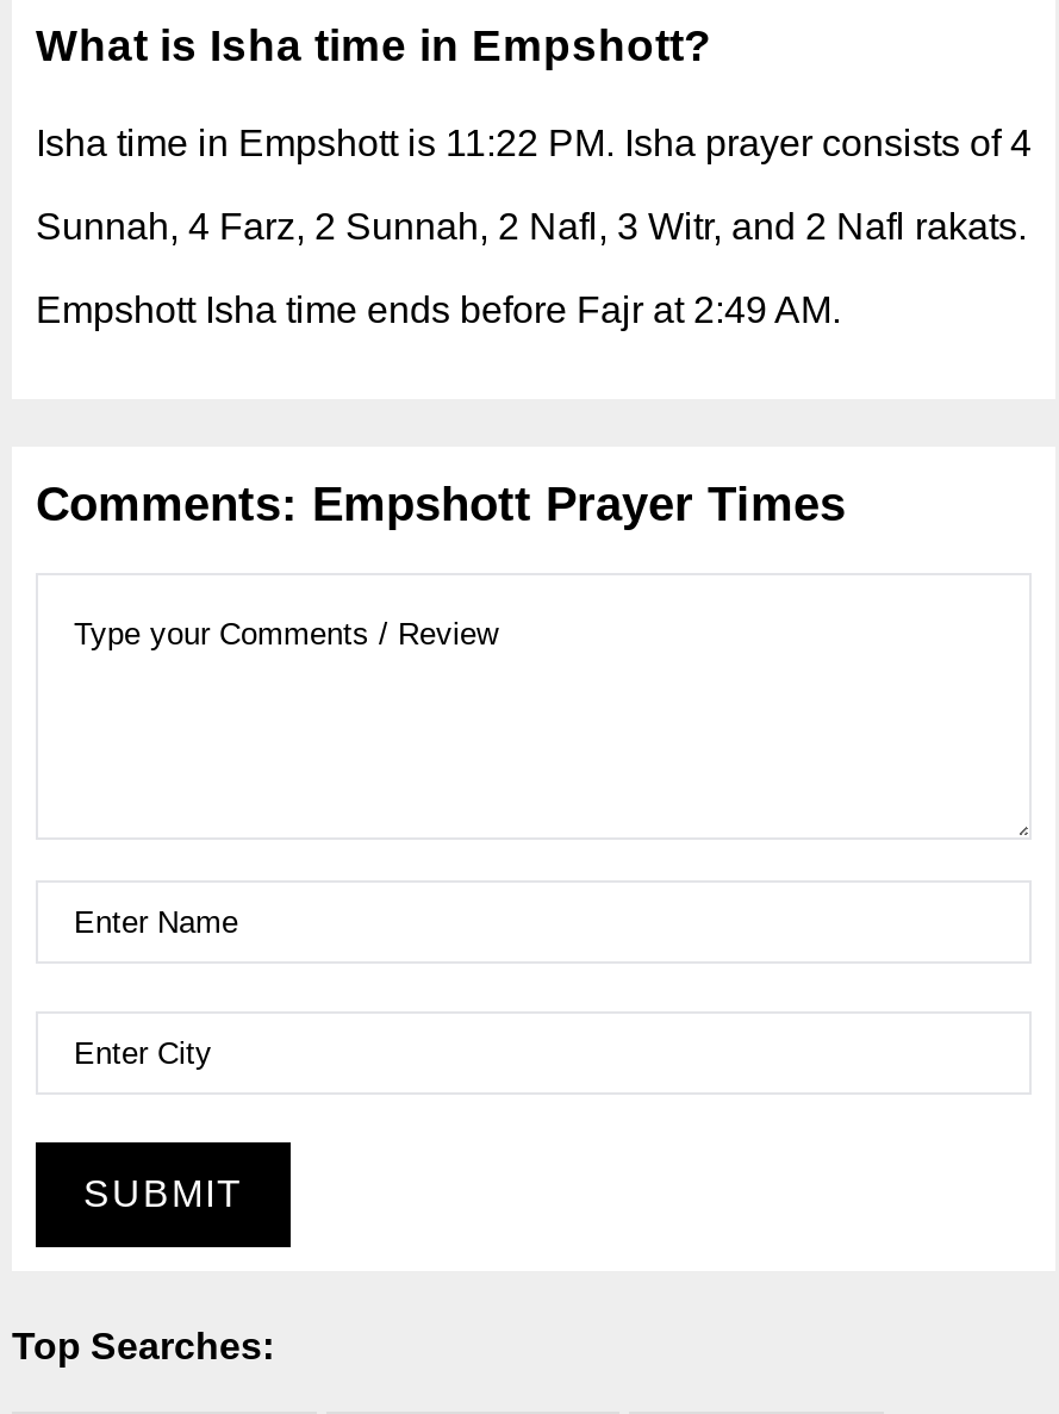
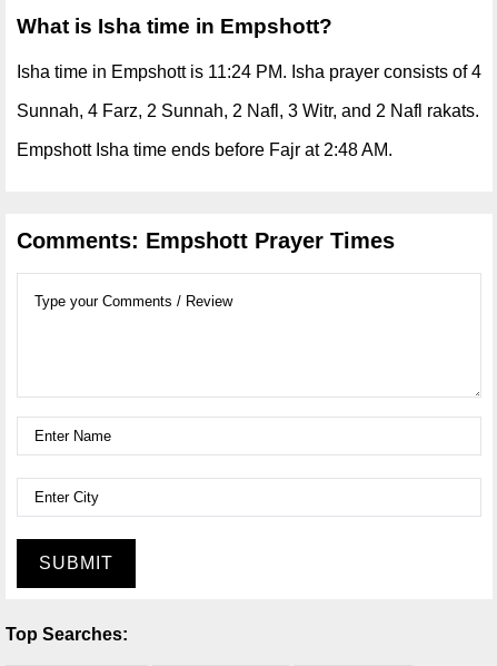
[36,123,1032,163] Isha time in Empshott is 11:22 PM. Isha prayer consists of 4 -> [17,62,481,81] Isha time in Empshott is 11:24 PM. Isha prayer consists of 4
[36,289,841,330] Empshott Isha time ends before Fajr at 2:49 AM. -> [17,140,392,159] Empshott Isha time ends before Fajr at 2:48 AM.

